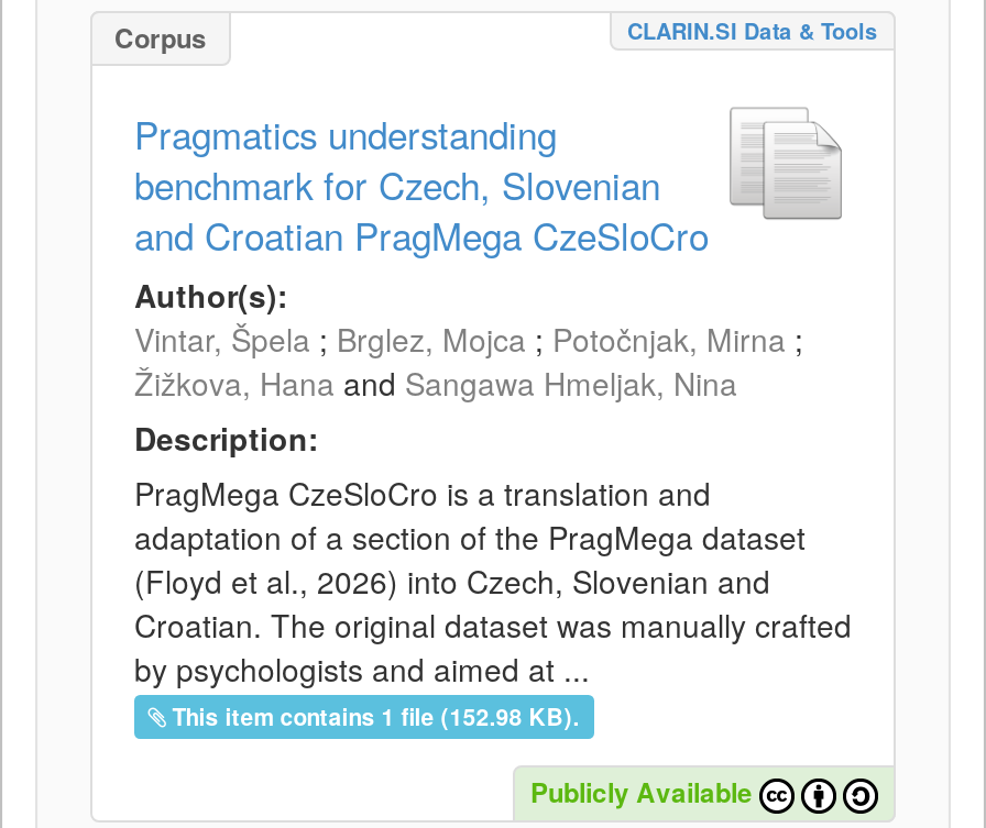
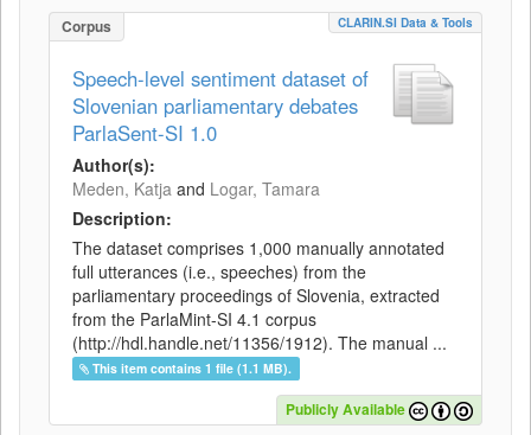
[134,108,709,262] Pragmatics understanding | benchmark for Czech, Slovenian | and Croatian PragMega CzeSloCro -> [72,64,369,147] Speech-level sentiment dataset of | Slovenian parliamentary debates | ParlaSent-SI 1.0
[134,317,803,405] Vintar, Špela ; Brglez, Mojca ; Potočnjak, Mirna ; | Žižkova, Hana and Sangawa Hmeljak, Nina -> [72,177,320,200] Meden, Katja and Logar, Tamara
[134,471,852,732] PragMega CzeSloCro is a translation and | adaptation of a section of the PragMega dataset | (Floyd et al., 2026) into Czech, Slovenian and | Croatian. The original dataset was manually crafted | by psychologists and aimed at ... | This item contains 1 file (152.98 KB). -> [72,236,447,377] The dataset comprises 1,000 manually annotated | full utterances (i.e., speeches) from the | parliamentary proceedings of Slovenia, extracted | from the ParlaMint-SI 4.1 corpus | (http://hdl.handle.net/11356/1912). The manual ... | This item contains 1 file (1.1 MB).

